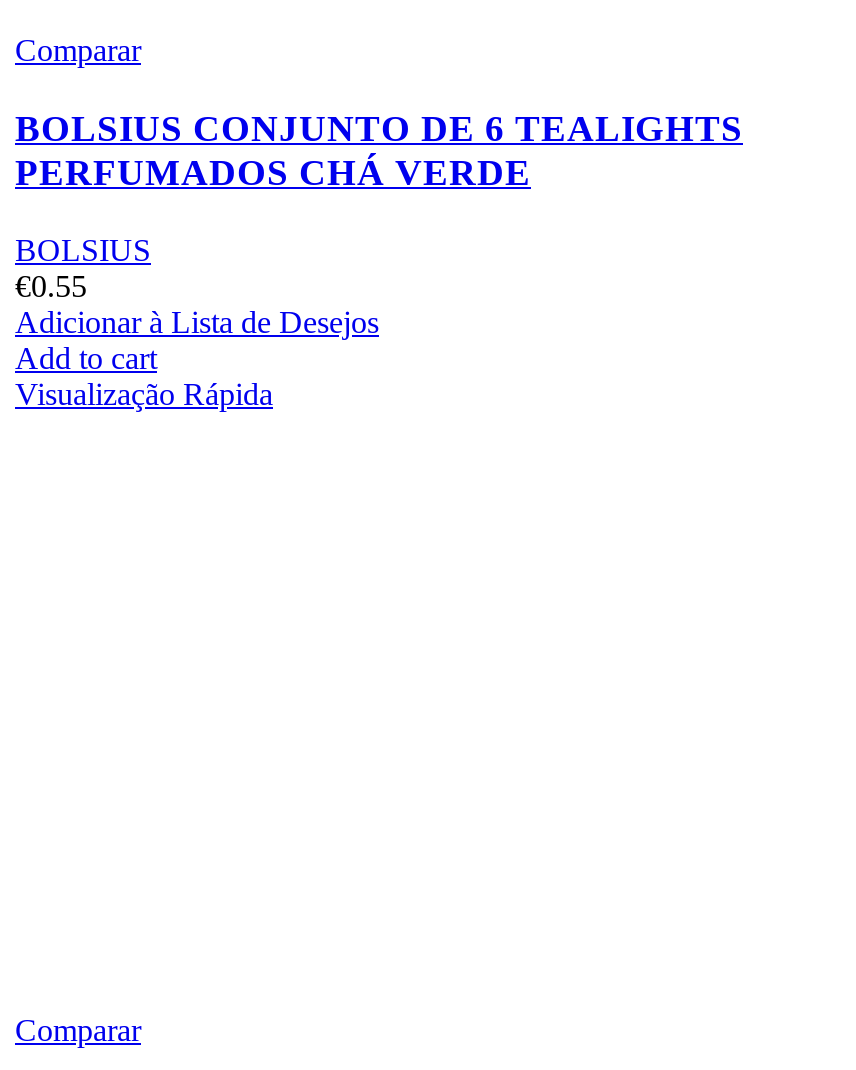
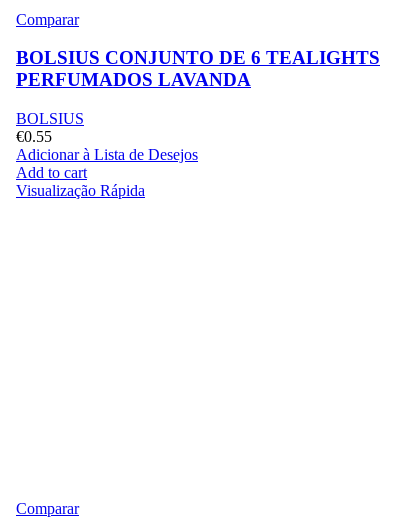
[15,152,531,194] PERFUMADOS CHÁ VERDE -> [16,69,251,90] PERFUMADOS LAVANDA

